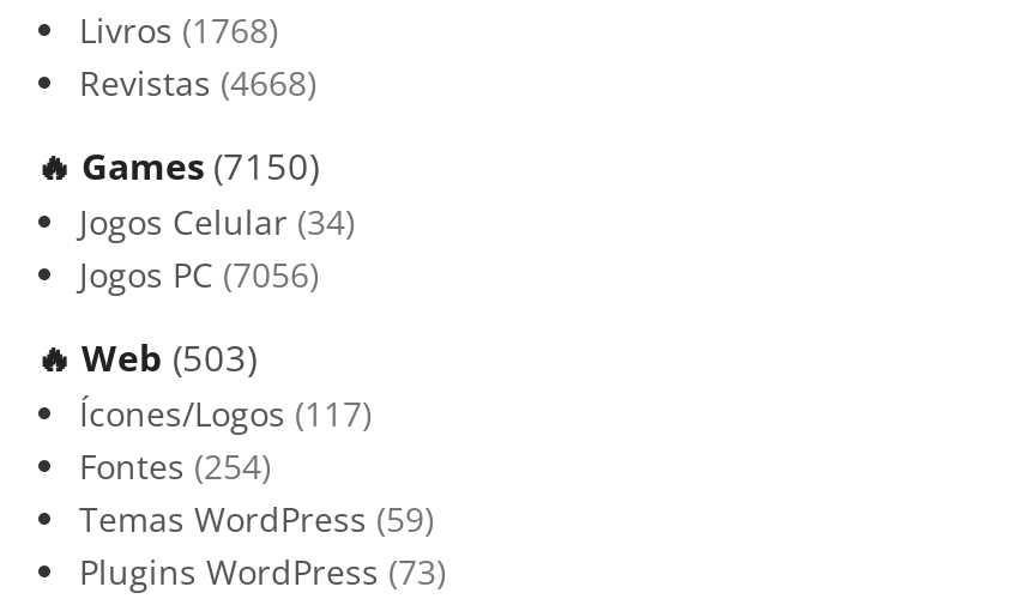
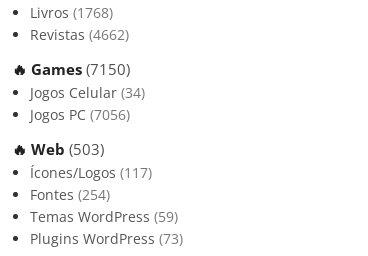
[79,61,316,106] Revistas (4668) -> [30,25,129,44] Revistas (4662)

